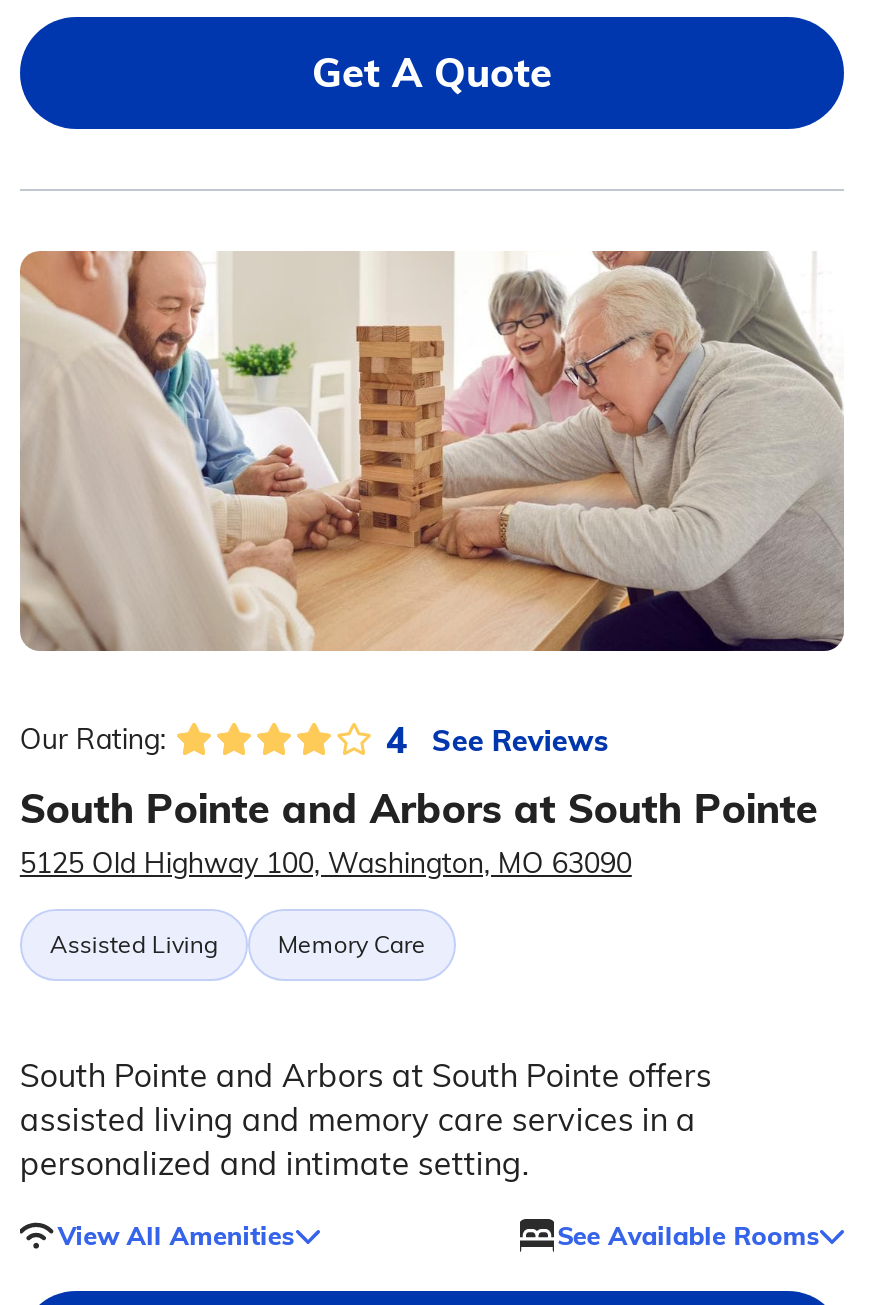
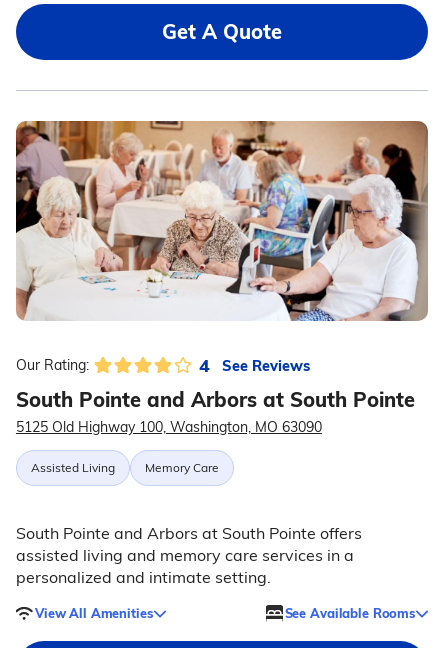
[20,251,844,653] [image] -> [15,120,429,322] [image]

